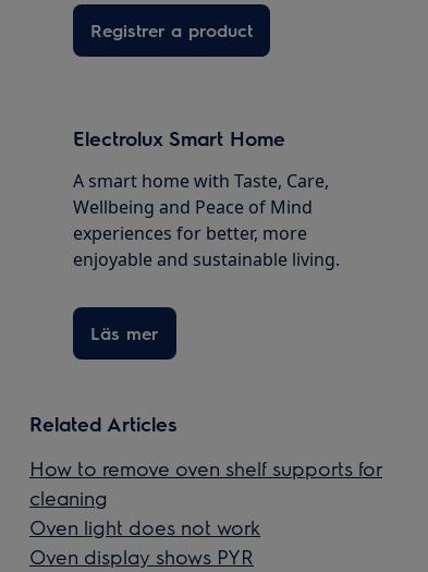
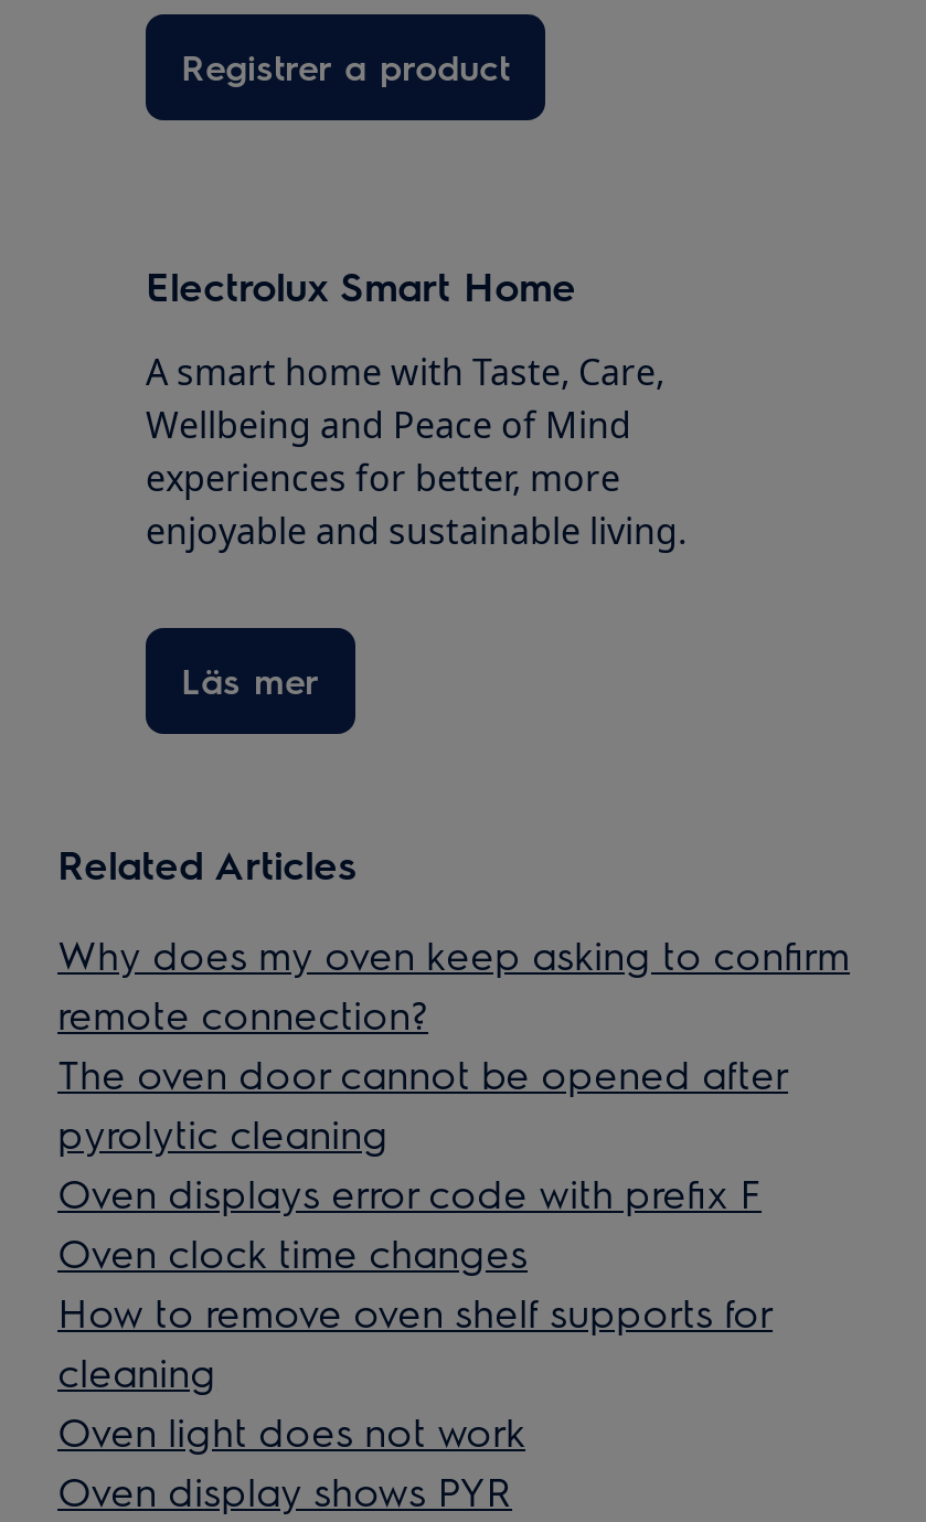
none -> [57,928,850,1277] Why does my oven keep asking to confirm | remote connection? | The oven door cannot be opened after | pyrolytic cleaning | Oven displays error code with prefix F | Oven clock time changes

